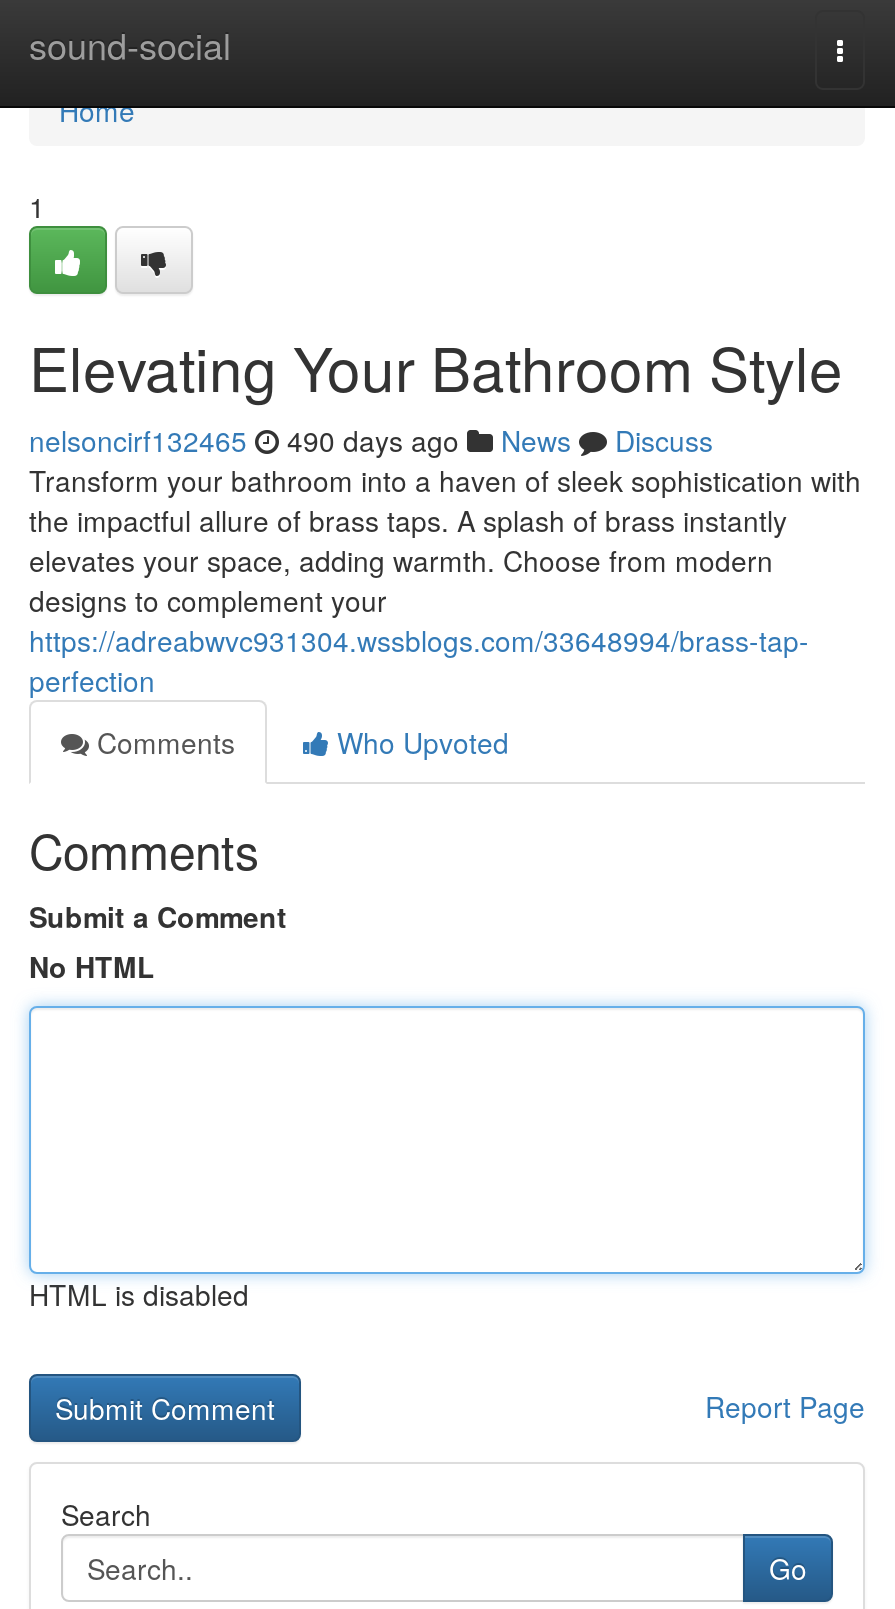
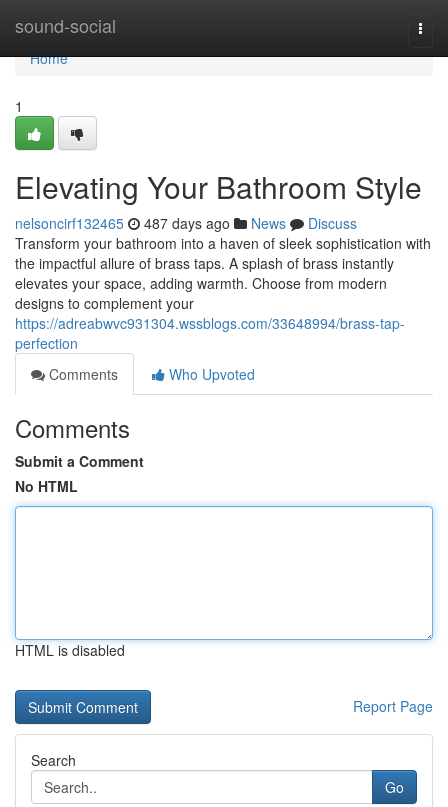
[29,420,713,460] nelsoncirf132465 490 days ago News Discuss -> [15,213,357,233] nelsoncirf132465 487 days ago News Discuss

